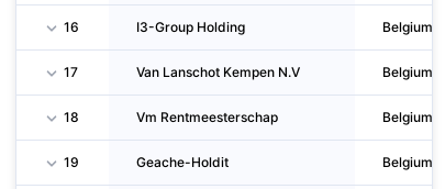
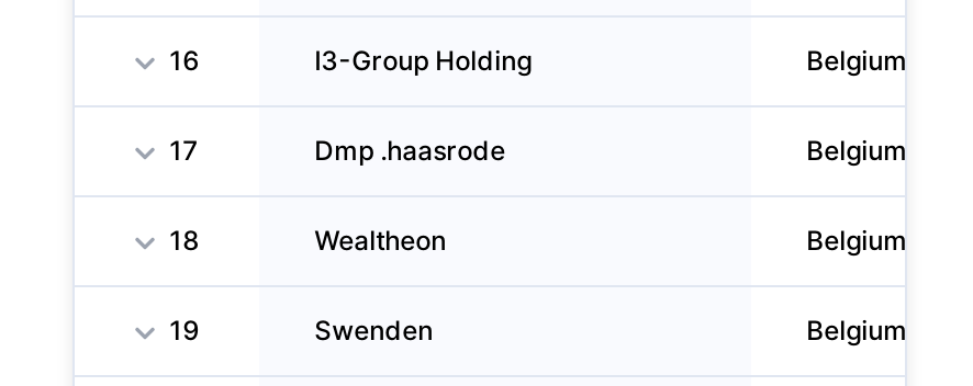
[136,64,300,81] Van Lanschot Kempen N.V -> [315,134,506,167] Dmp .haasrode
[136,109,278,126] Vm Rentmeesterschap -> [315,224,446,257] Wealtheon
[136,154,229,171] Geache-Holdit -> [315,314,433,347] Swenden

